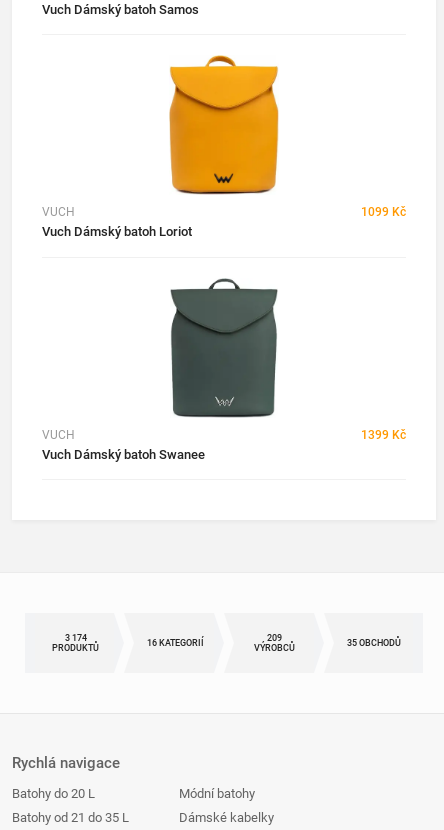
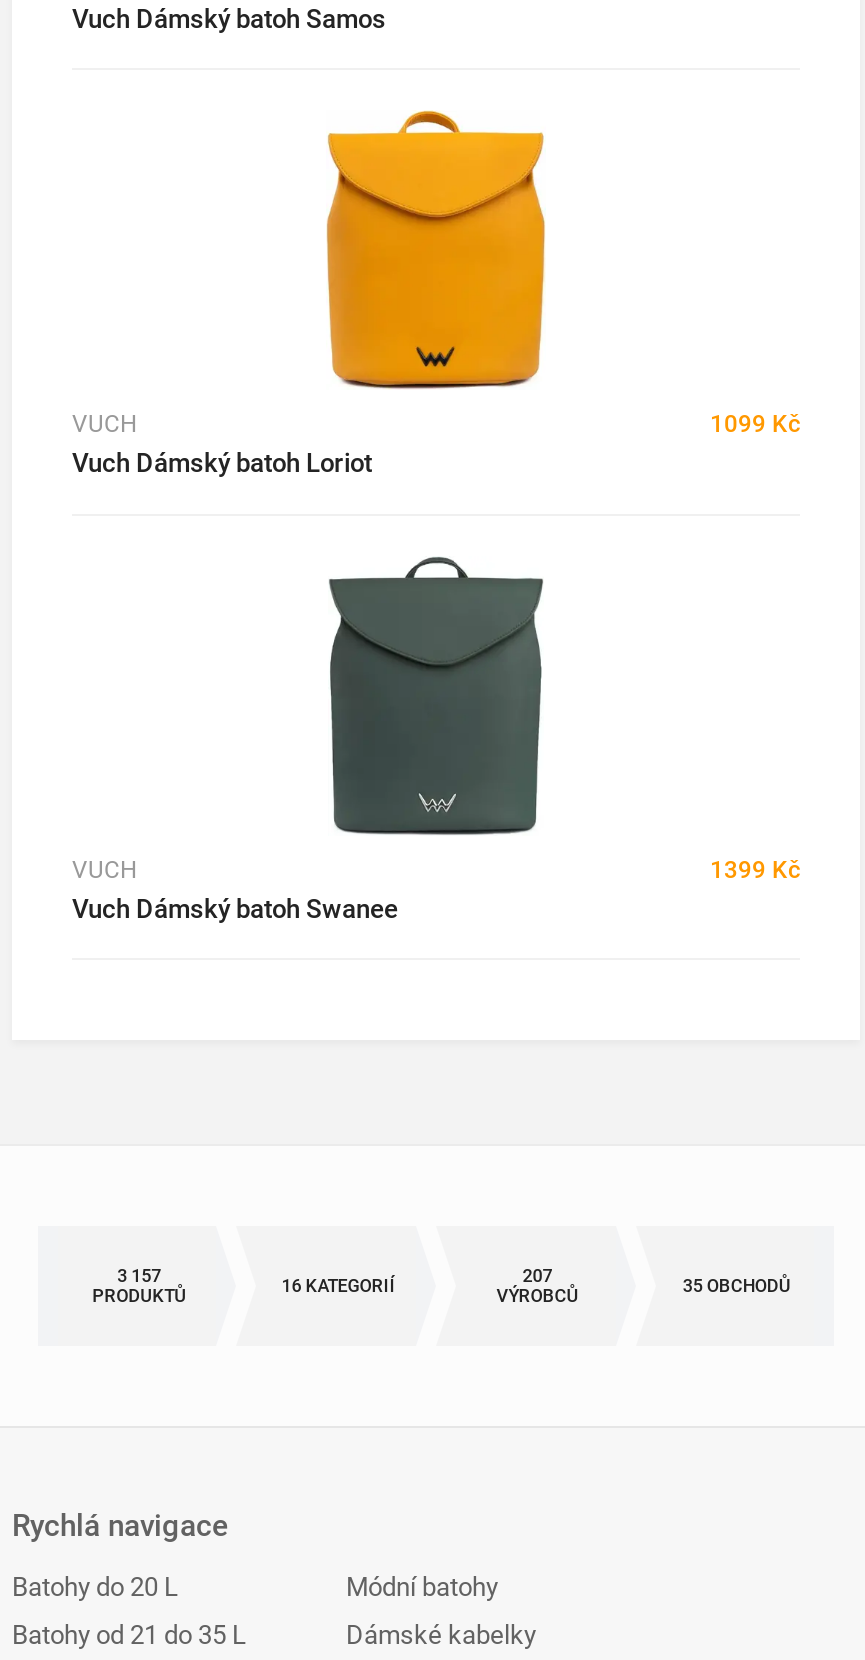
[65,633,87,643] 3 174 -> [117,1266,161,1286] 3 157
[267,633,282,643] 209 -> [523,1266,553,1286] 207

